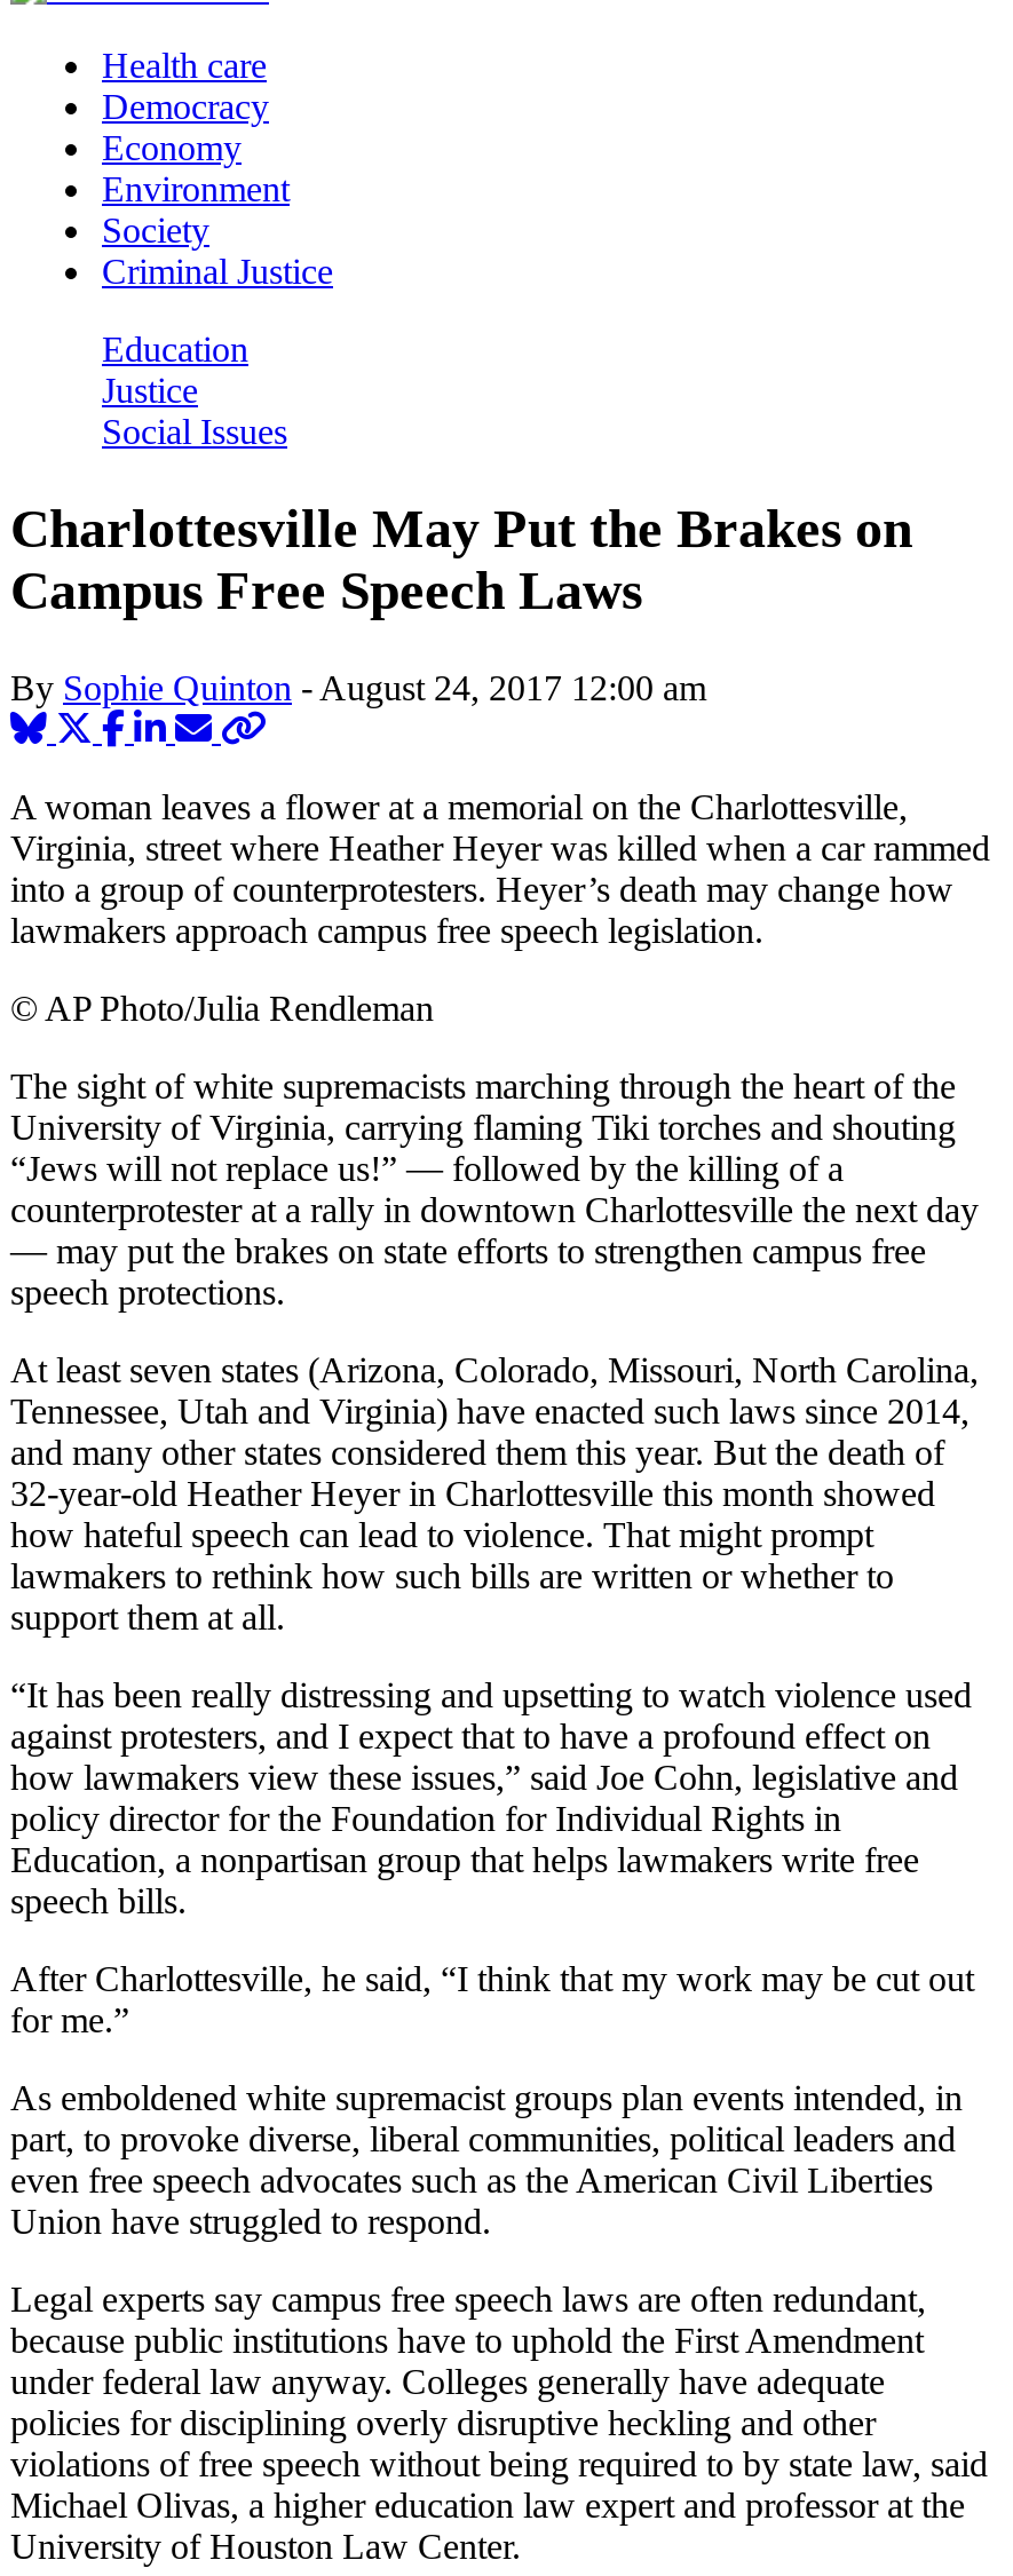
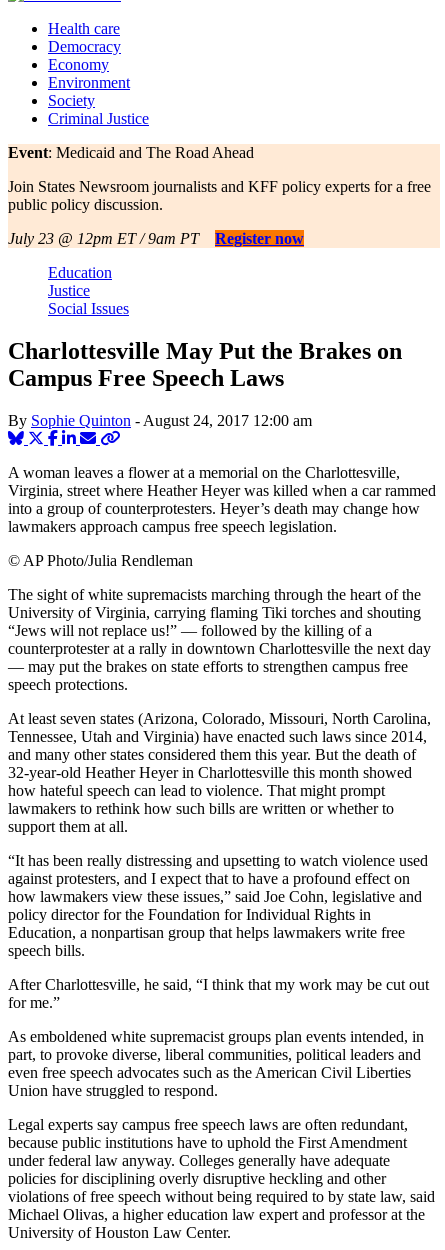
none -> [8,144,431,247] Event: Medicaid and The Road Ahead | Join States Newsroom journalists and KFF policy experts for a free | public policy discussion. | July 23 @ 12pm ET / 9am PT | Register now

